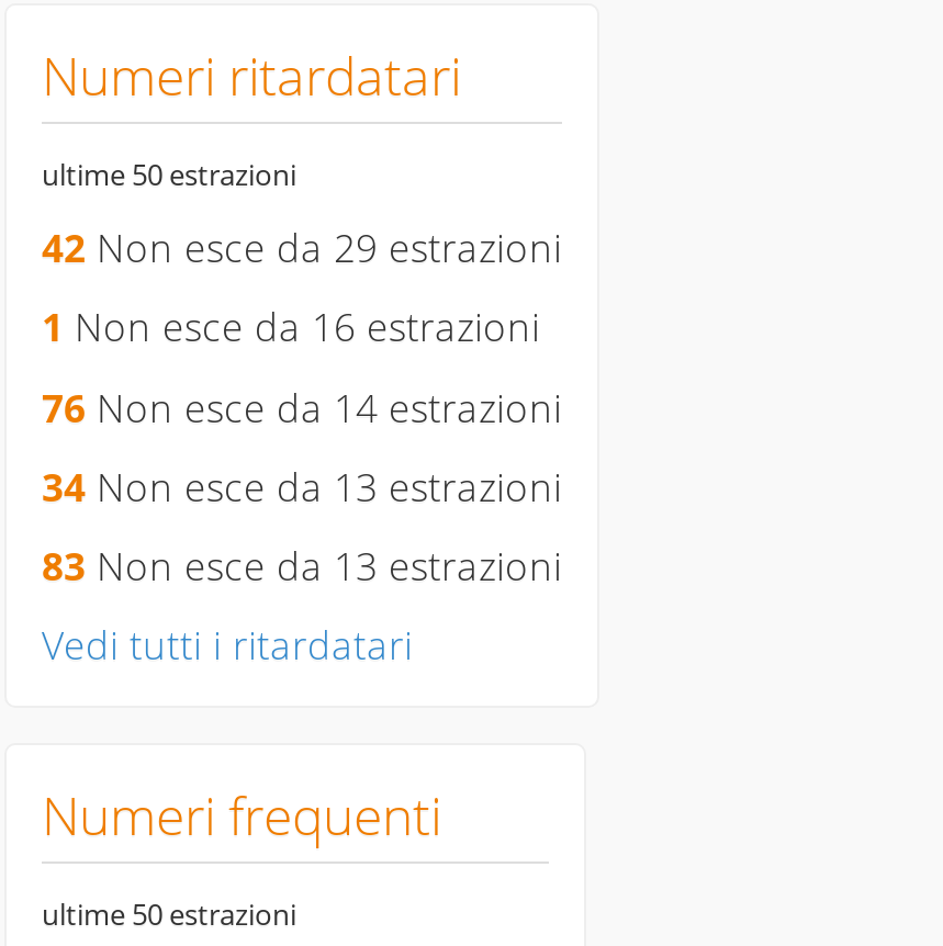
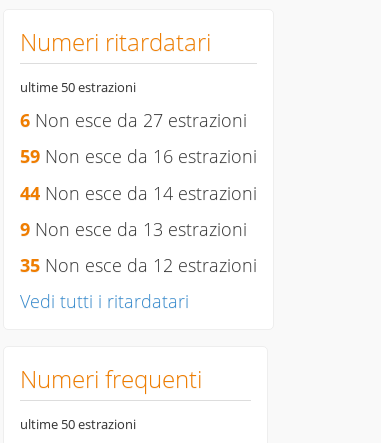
[42,220,562,273] 42 Non esce da 29 estrazioni -> [20,108,247,132] 6 Non esce da 27 estrazioni
[42,300,540,353] 1 Non esce da 16 estrazioni -> [20,144,257,168] 59 Non esce da 16 estrazioni
[42,380,562,432] 76 Non esce da 14 estrazioni -> [20,180,257,204] 44 Non esce da 14 estrazioni
[42,459,562,512] 34 Non esce da 13 estrazioni -> [20,217,247,241] 9 Non esce da 13 estrazioni
[42,539,562,592] 83 Non esce da 13 estrazioni -> [20,253,257,277] 35 Non esce da 12 estrazioni

